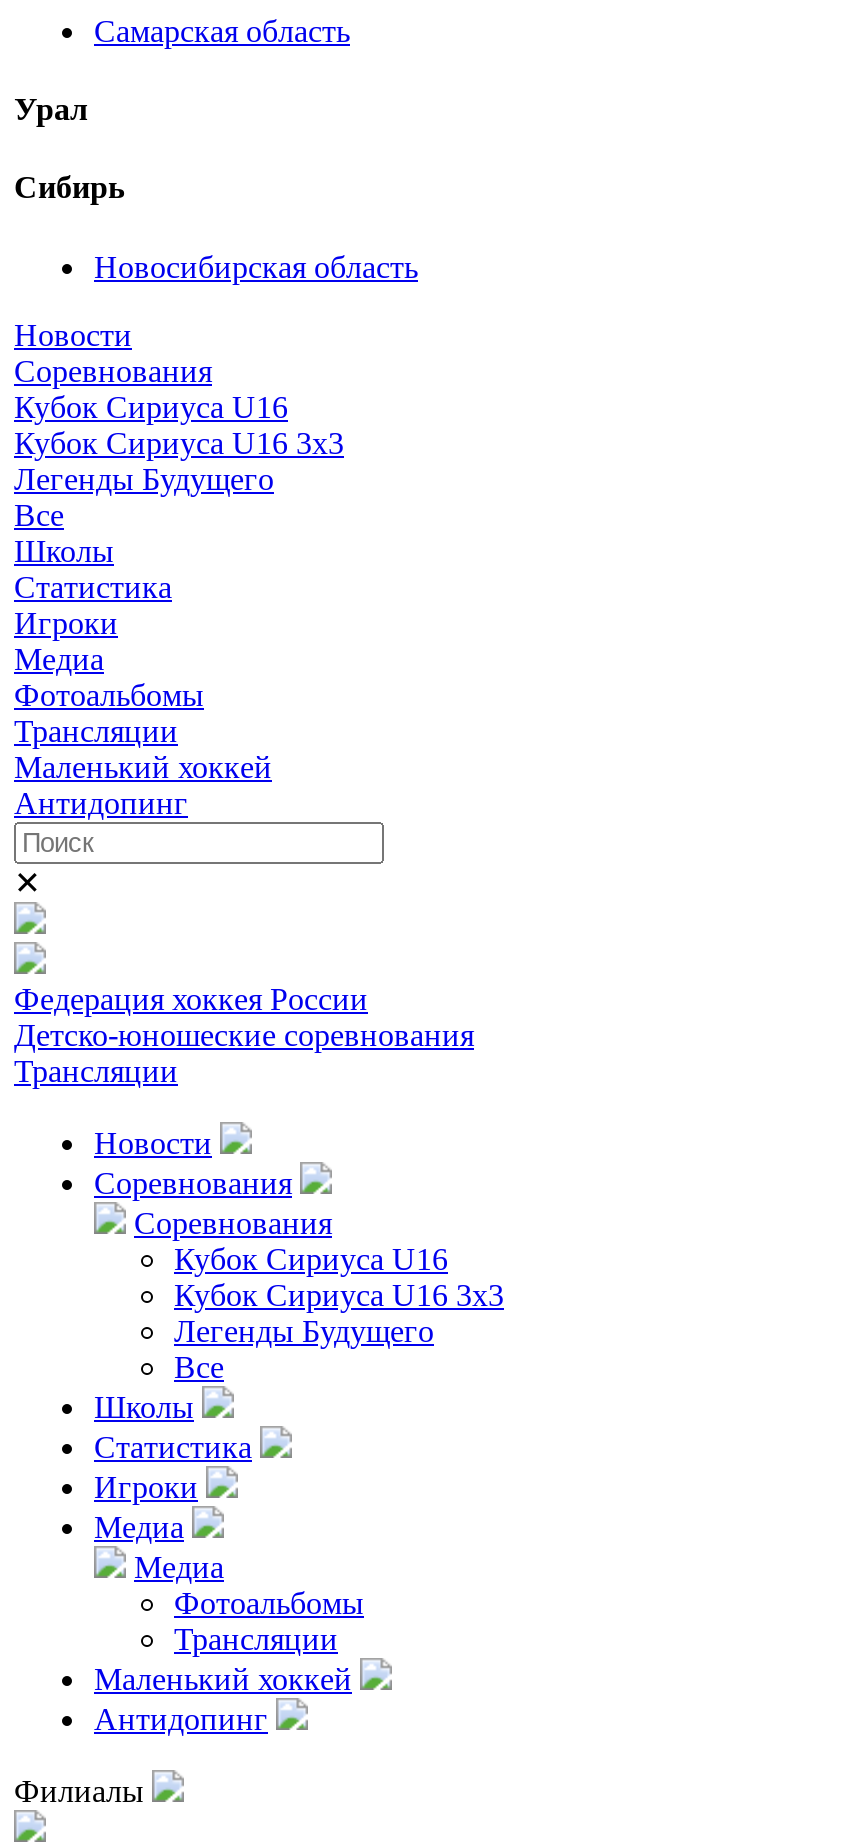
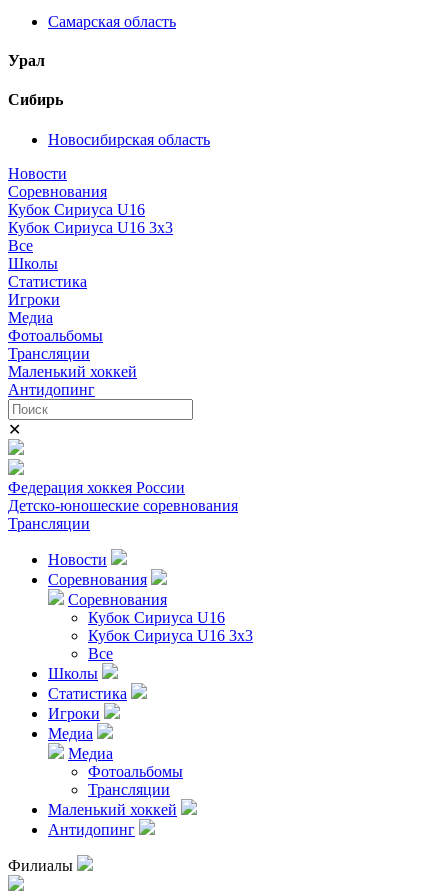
[14,461,274,495] Легенды Будущего -> none
[174,1313,434,1347] Легенды Будущего -> none

